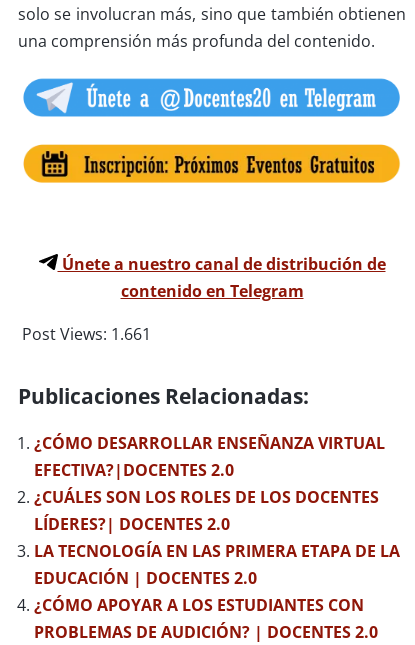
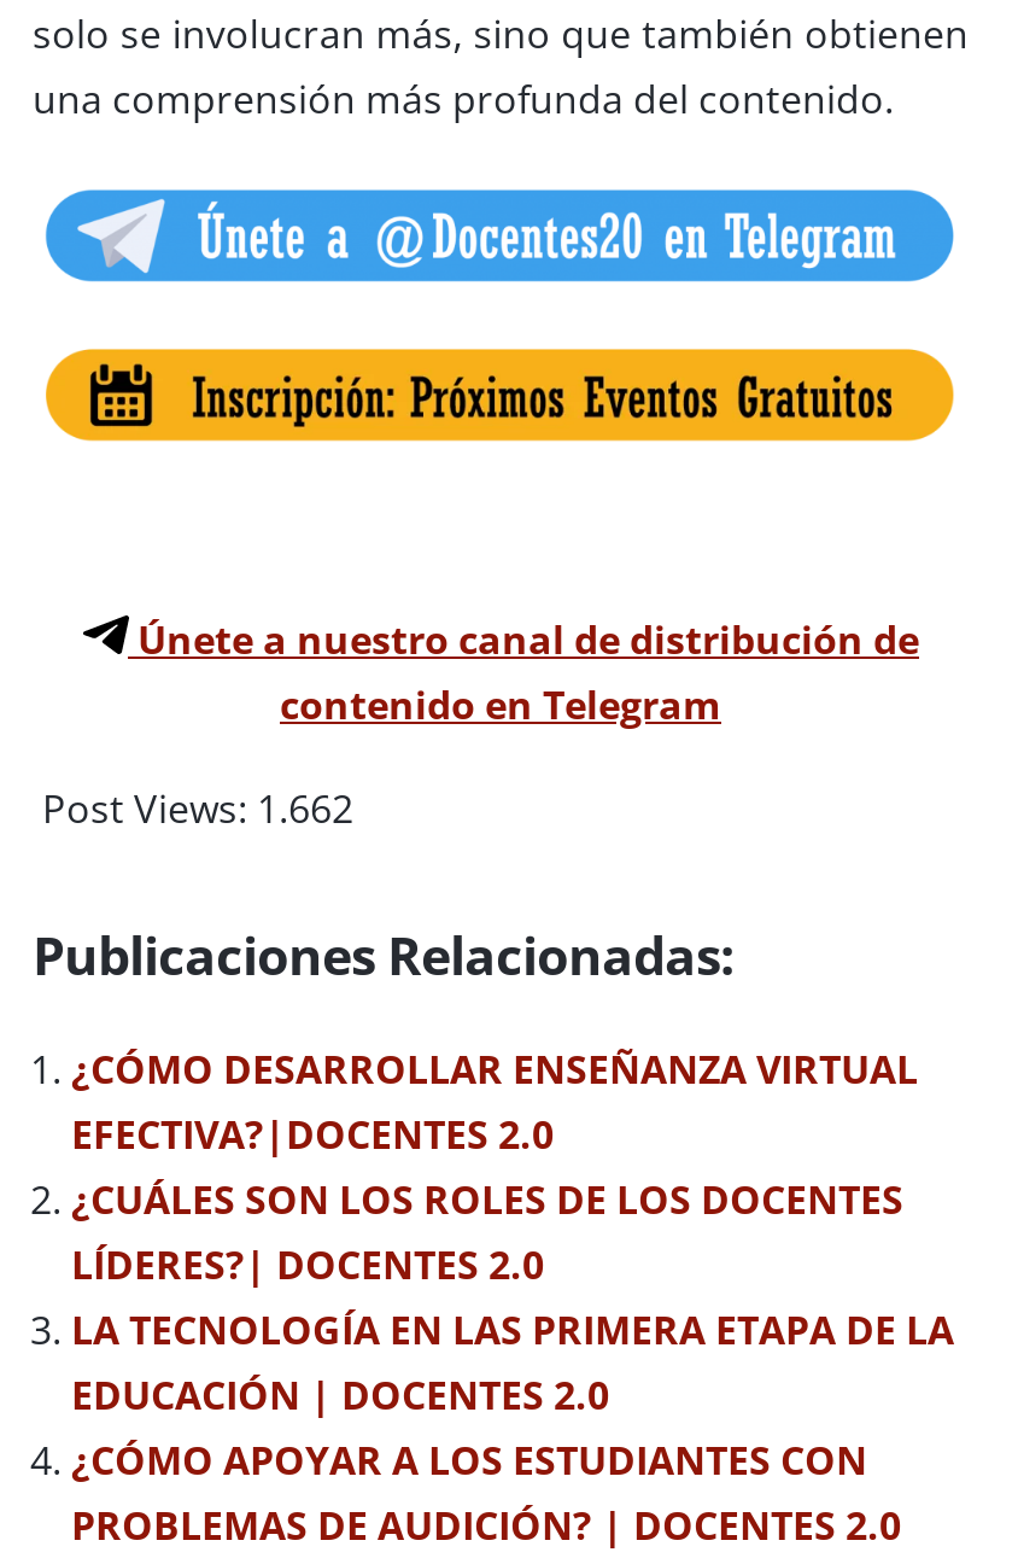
[22,323,151,345] Post Views: 1.661 -> [42,782,353,835] Post Views: 1.662

